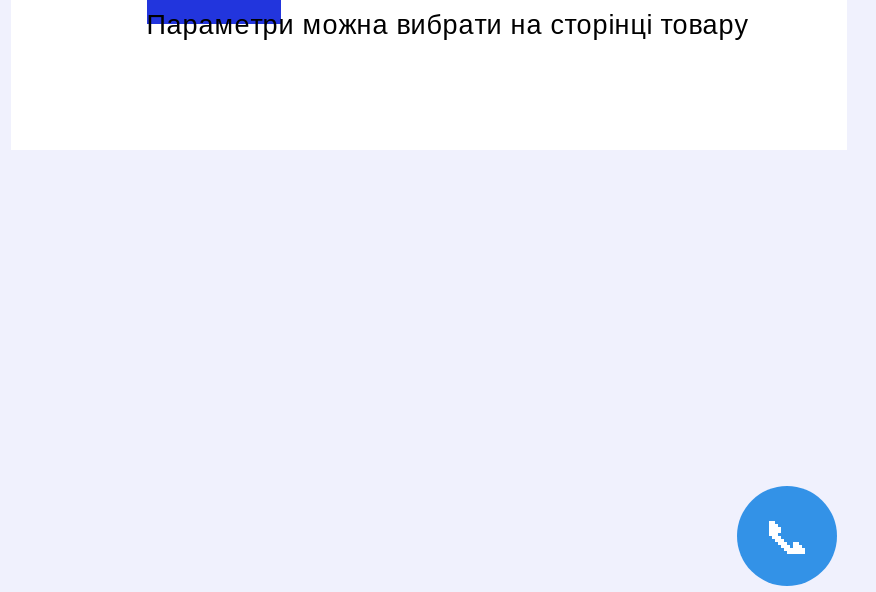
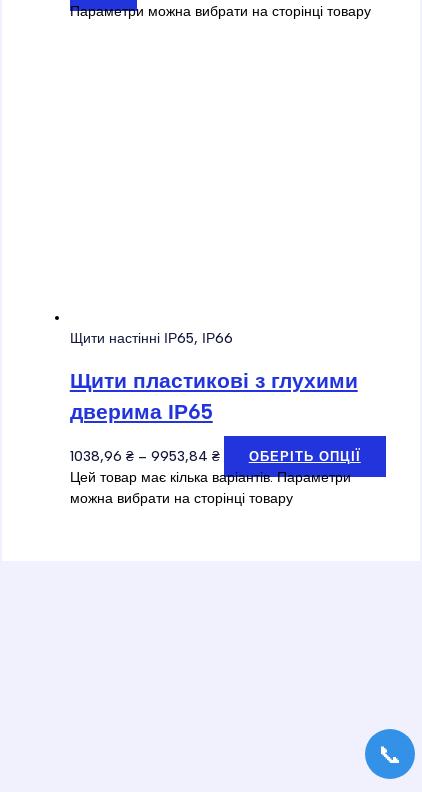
none -> [70,330,361,505] Щити настінні ІР65, ІР66 | Щити пластикові з глухими | дверима ІР65 | 1038,96 ₴ – 9953,84 ₴ | ОБЕРІТЬ ОПЦІЇ | Цей товар має кілька варіантів. Параметри | можна вибрати на сторінці товару

